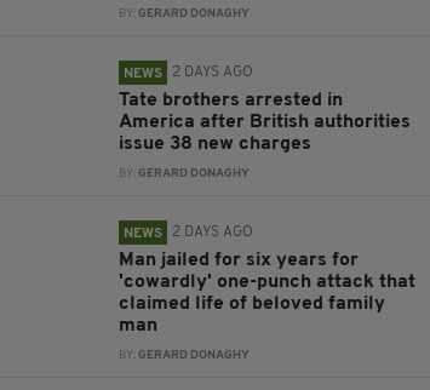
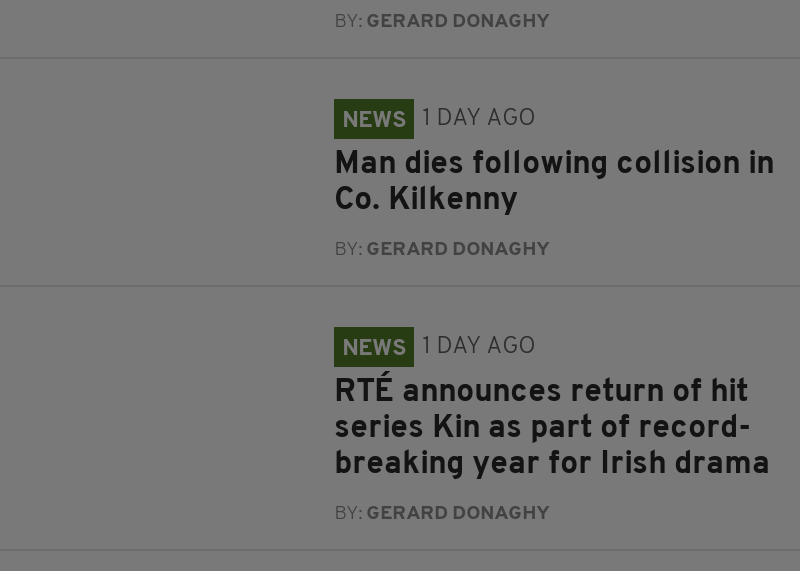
[124,65,253,81] NEWS 2 DAYS AGO -> [342,106,536,132] NEWS 1 DAY AGO
[119,90,411,153] Tate brothers arrested in | America after British authorities | issue 38 new charges -> [334,148,774,216] Man dies following collision in | Co. Kilkenny
[124,225,253,240] NEWS 2 DAYS AGO -> [342,334,536,360] NEWS 1 DAY AGO
[119,250,416,335] Man jailed for six years for | 'cowardly' one-punch attack that | claimed life of beloved family | man -> [334,376,770,480] RTÉ announces return of hit | series Kin as part of record- | breaking year for Irish drama

